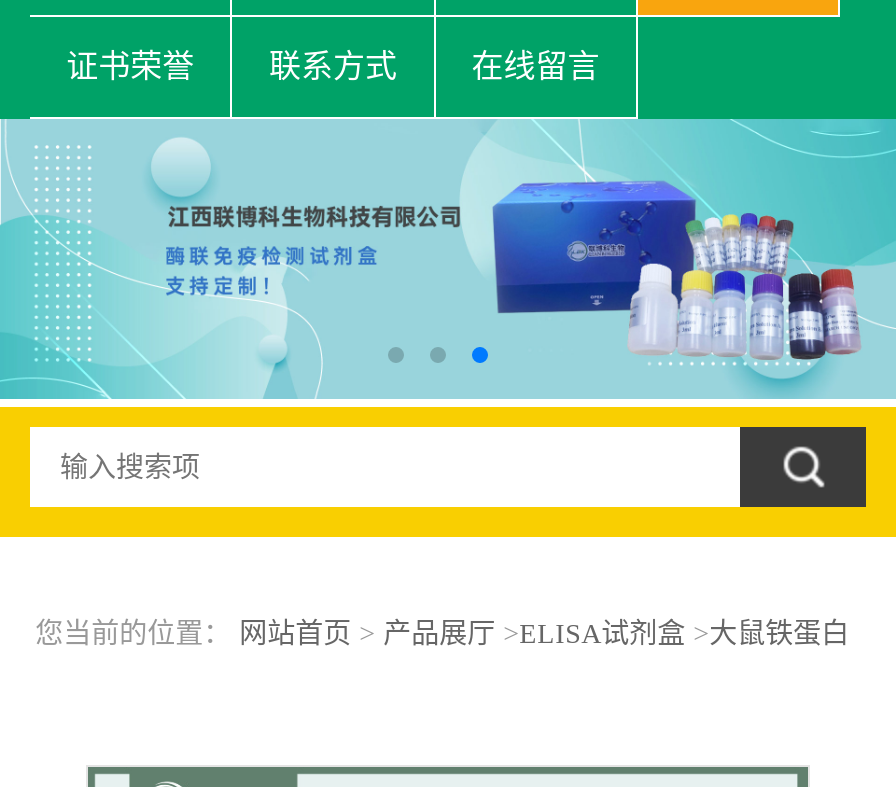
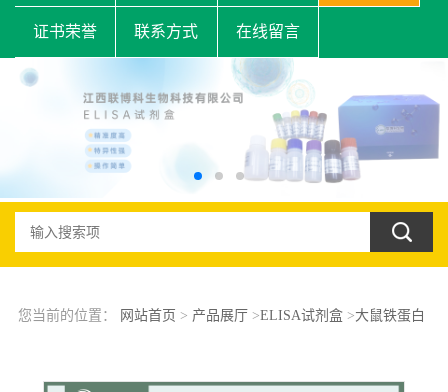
[6,117,890,401] [image] -> [3,57,445,198] [image]

